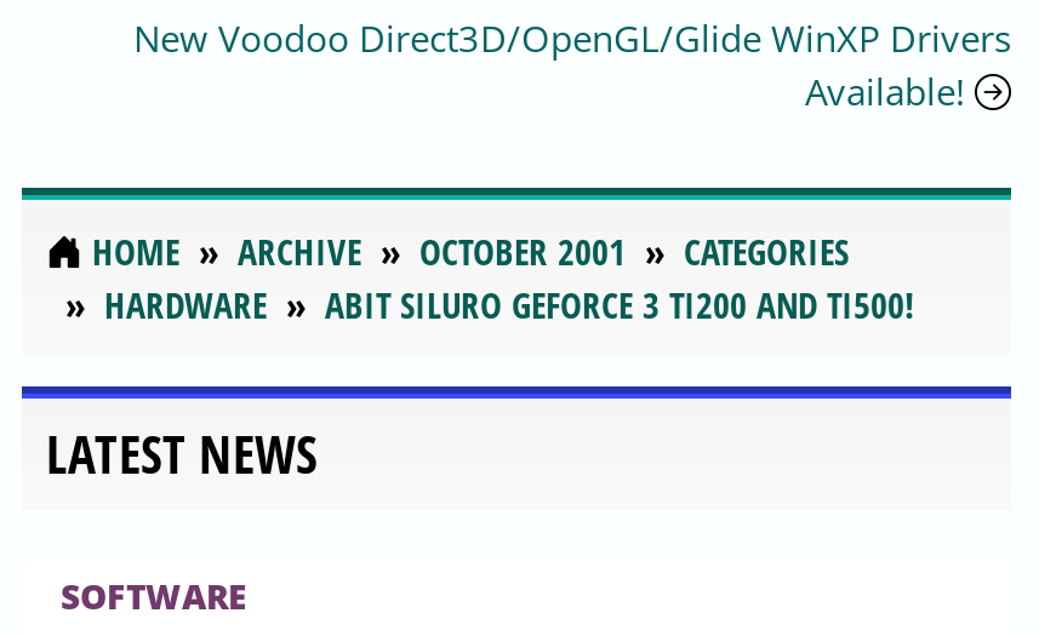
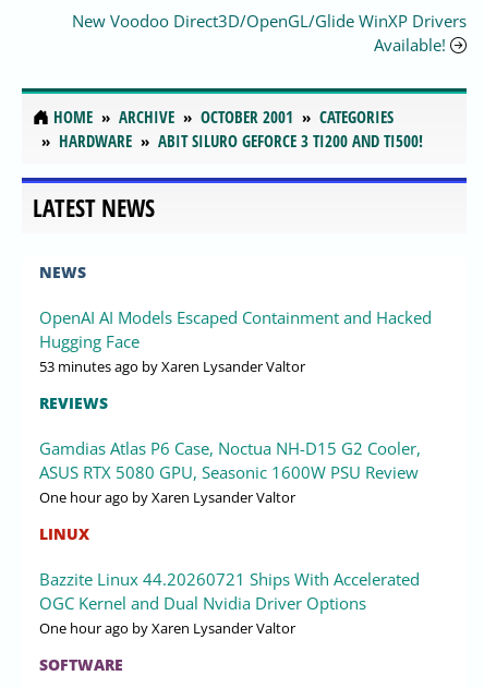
none -> [39,262,432,638] NEWS | OpenAI AI Models Escaped Containment and Hacked | Hugging Face | 53 minutes ago by Xaren Lysander Valtor | REVIEWS | Gamdias Atlas P6 Case, Noctua NH-D15 G2 Cooler, | ASUS RTX 5080 GPU, Seasonic 1600W PSU Review | One hour ago by Xaren Lysander Valtor | LINUX | Bazzite Linux 44.20260721 Ships With Accelerated | OGC Kernel and Dual Nvidia Driver Options | One hour ago by Xaren Lysander Valtor

